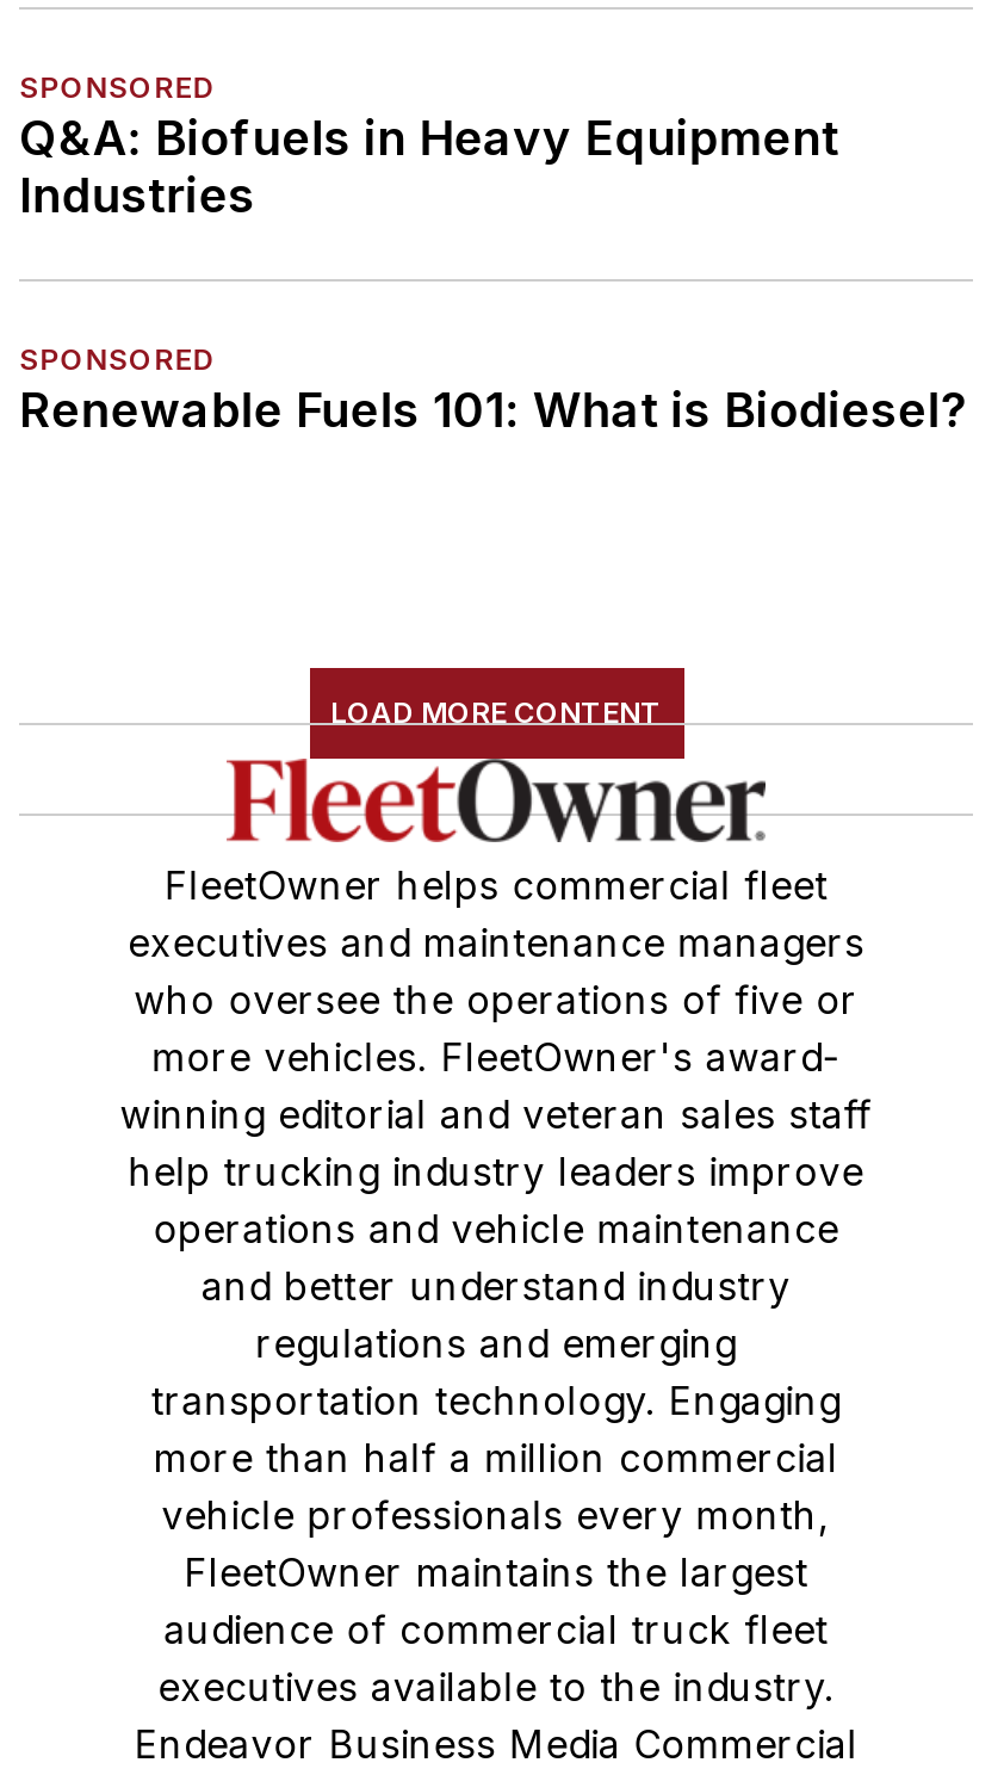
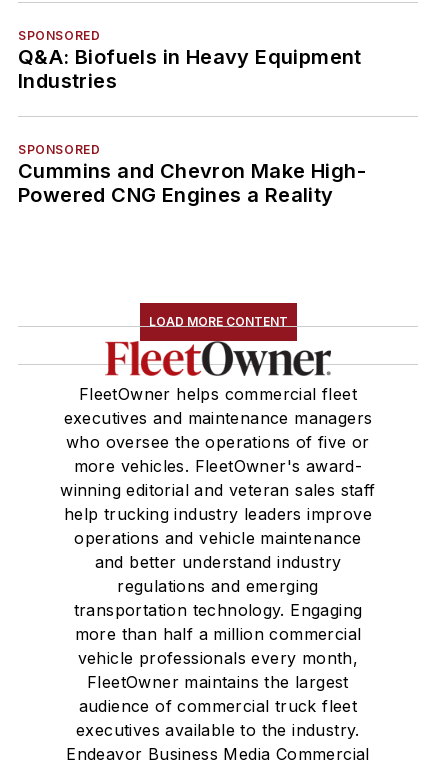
[19,382,967,439] Renewable Fuels 101: What is Biodiesel? -> [18,159,366,207] Cummins and Chevron Make High- | Powered CNG Engines a Reality

